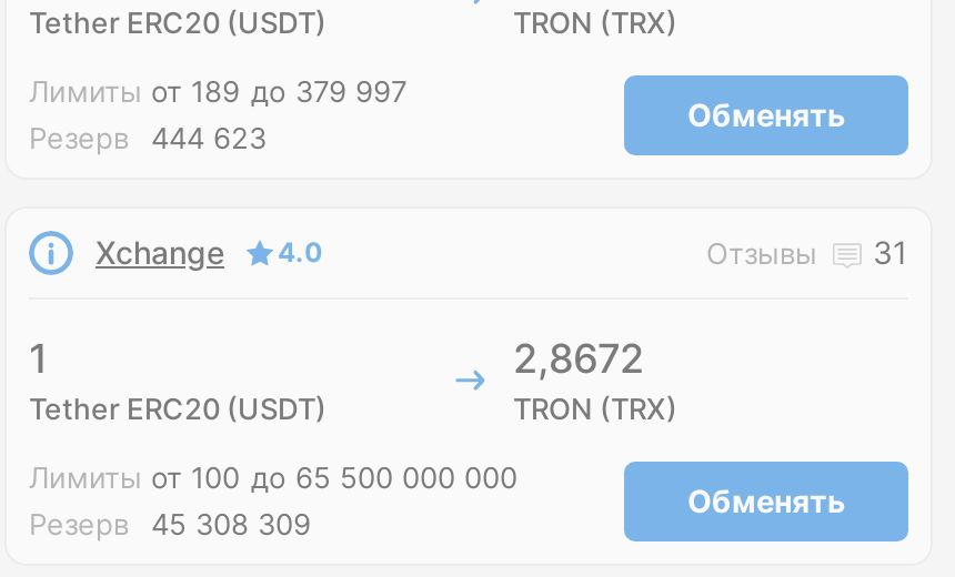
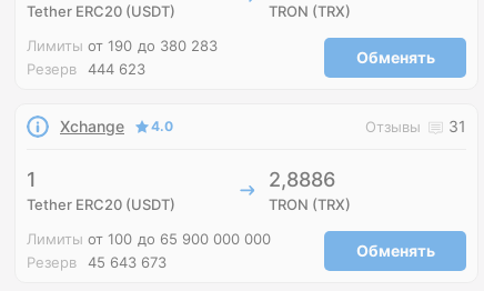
[29,74,406,110] Лимиты от 189 до 379 997 -> [27,37,218,55] Лимиты от 190 до 380 283
[513,336,644,383] 2,8672 -> [269,168,335,191] 2,8886
[29,460,517,496] Лимиты от 100 до 65 500 000 000 -> [27,230,271,248] Лимиты от 100 до 65 900 000 000
[29,507,311,542] Резерв 45 308 309 -> [27,254,167,271] Резерв 45 643 673

